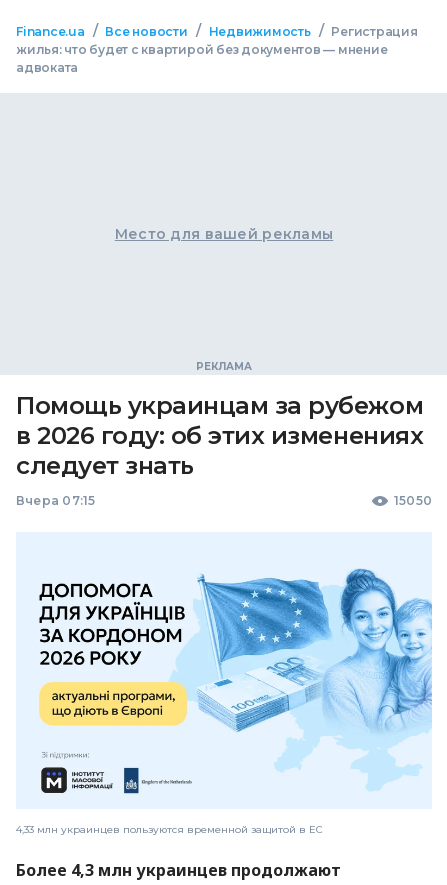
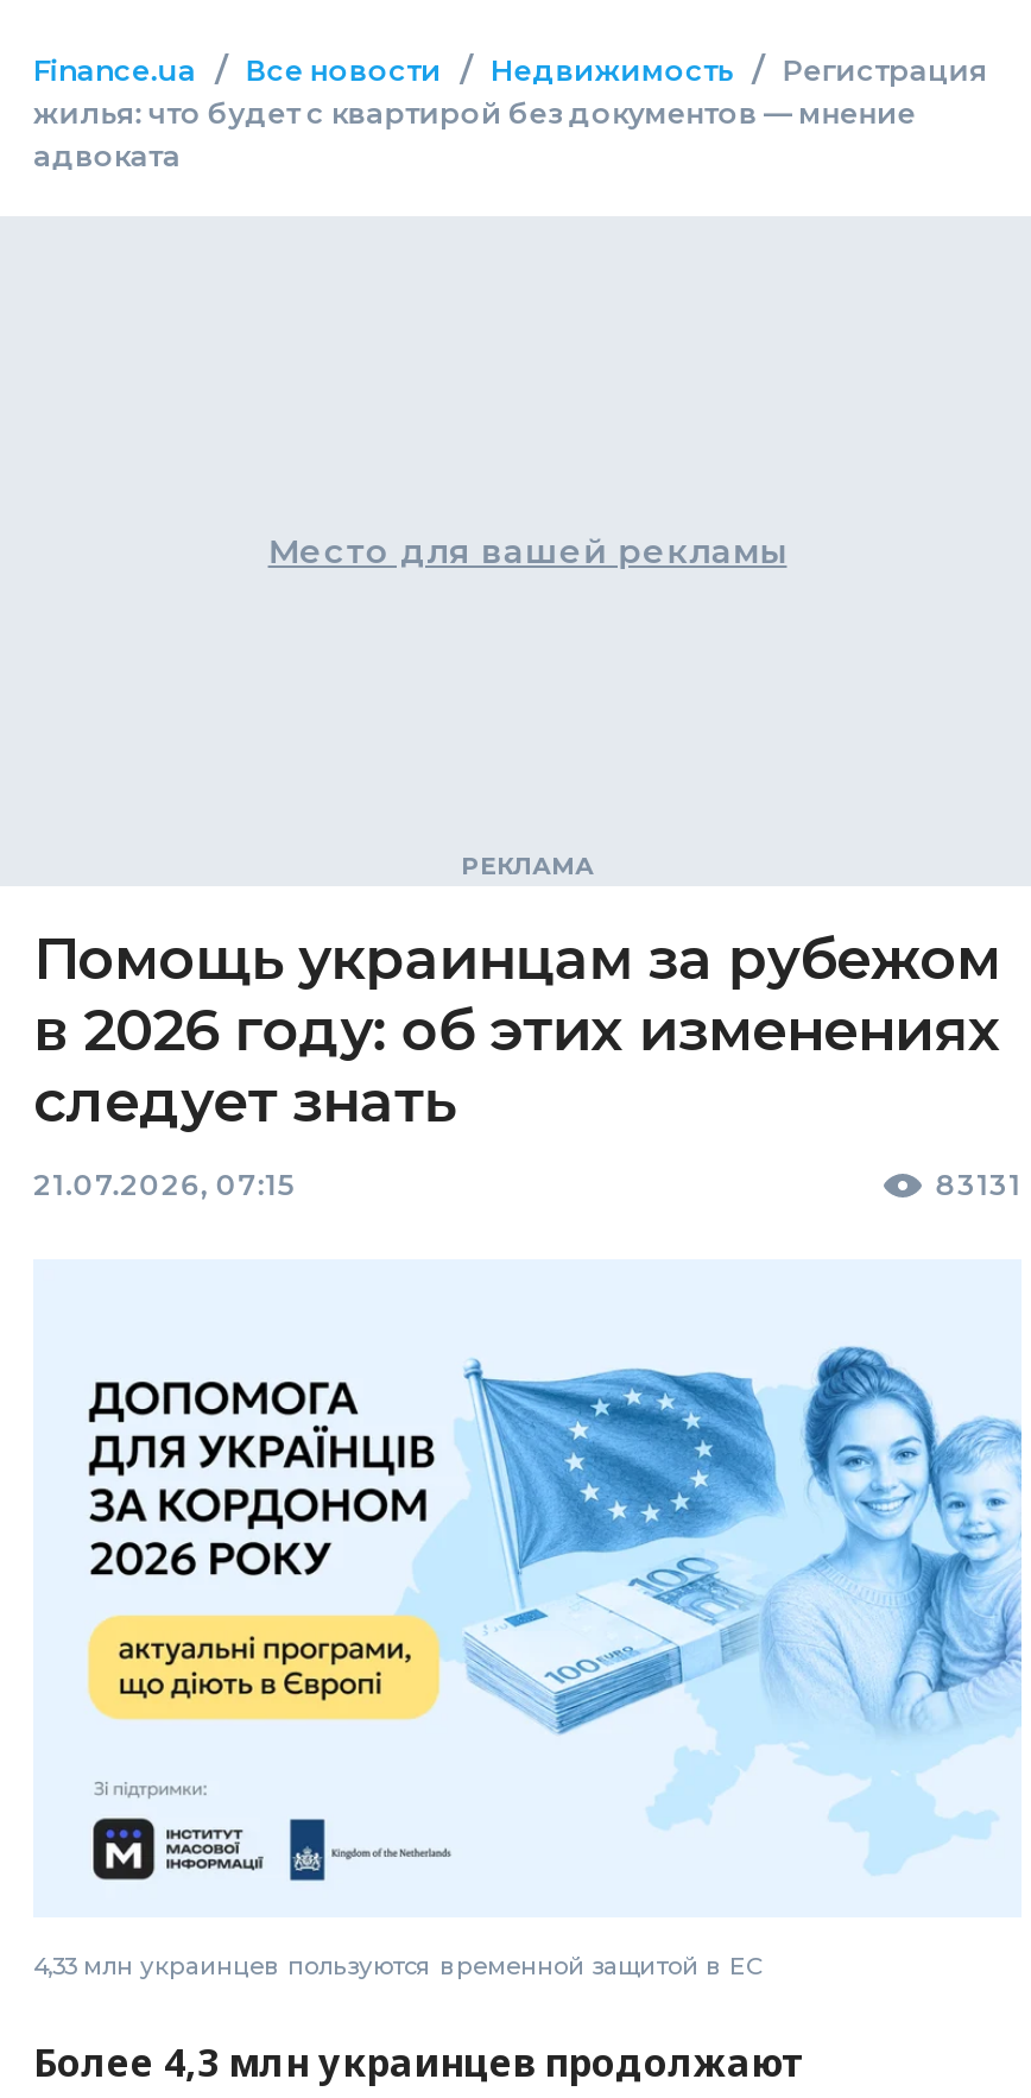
[16,493,432,508] Вчера 07:15 | 15050 -> [33,1166,1021,1202] 21.07.2026, 07:15 | 83131

